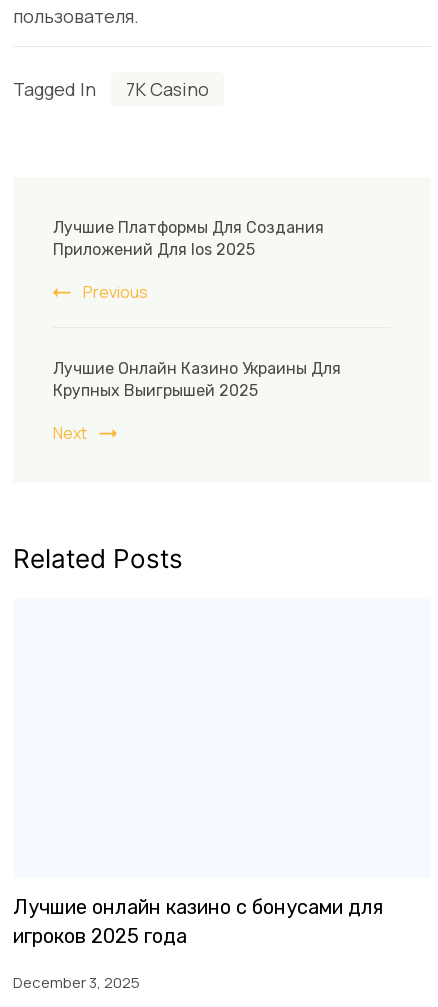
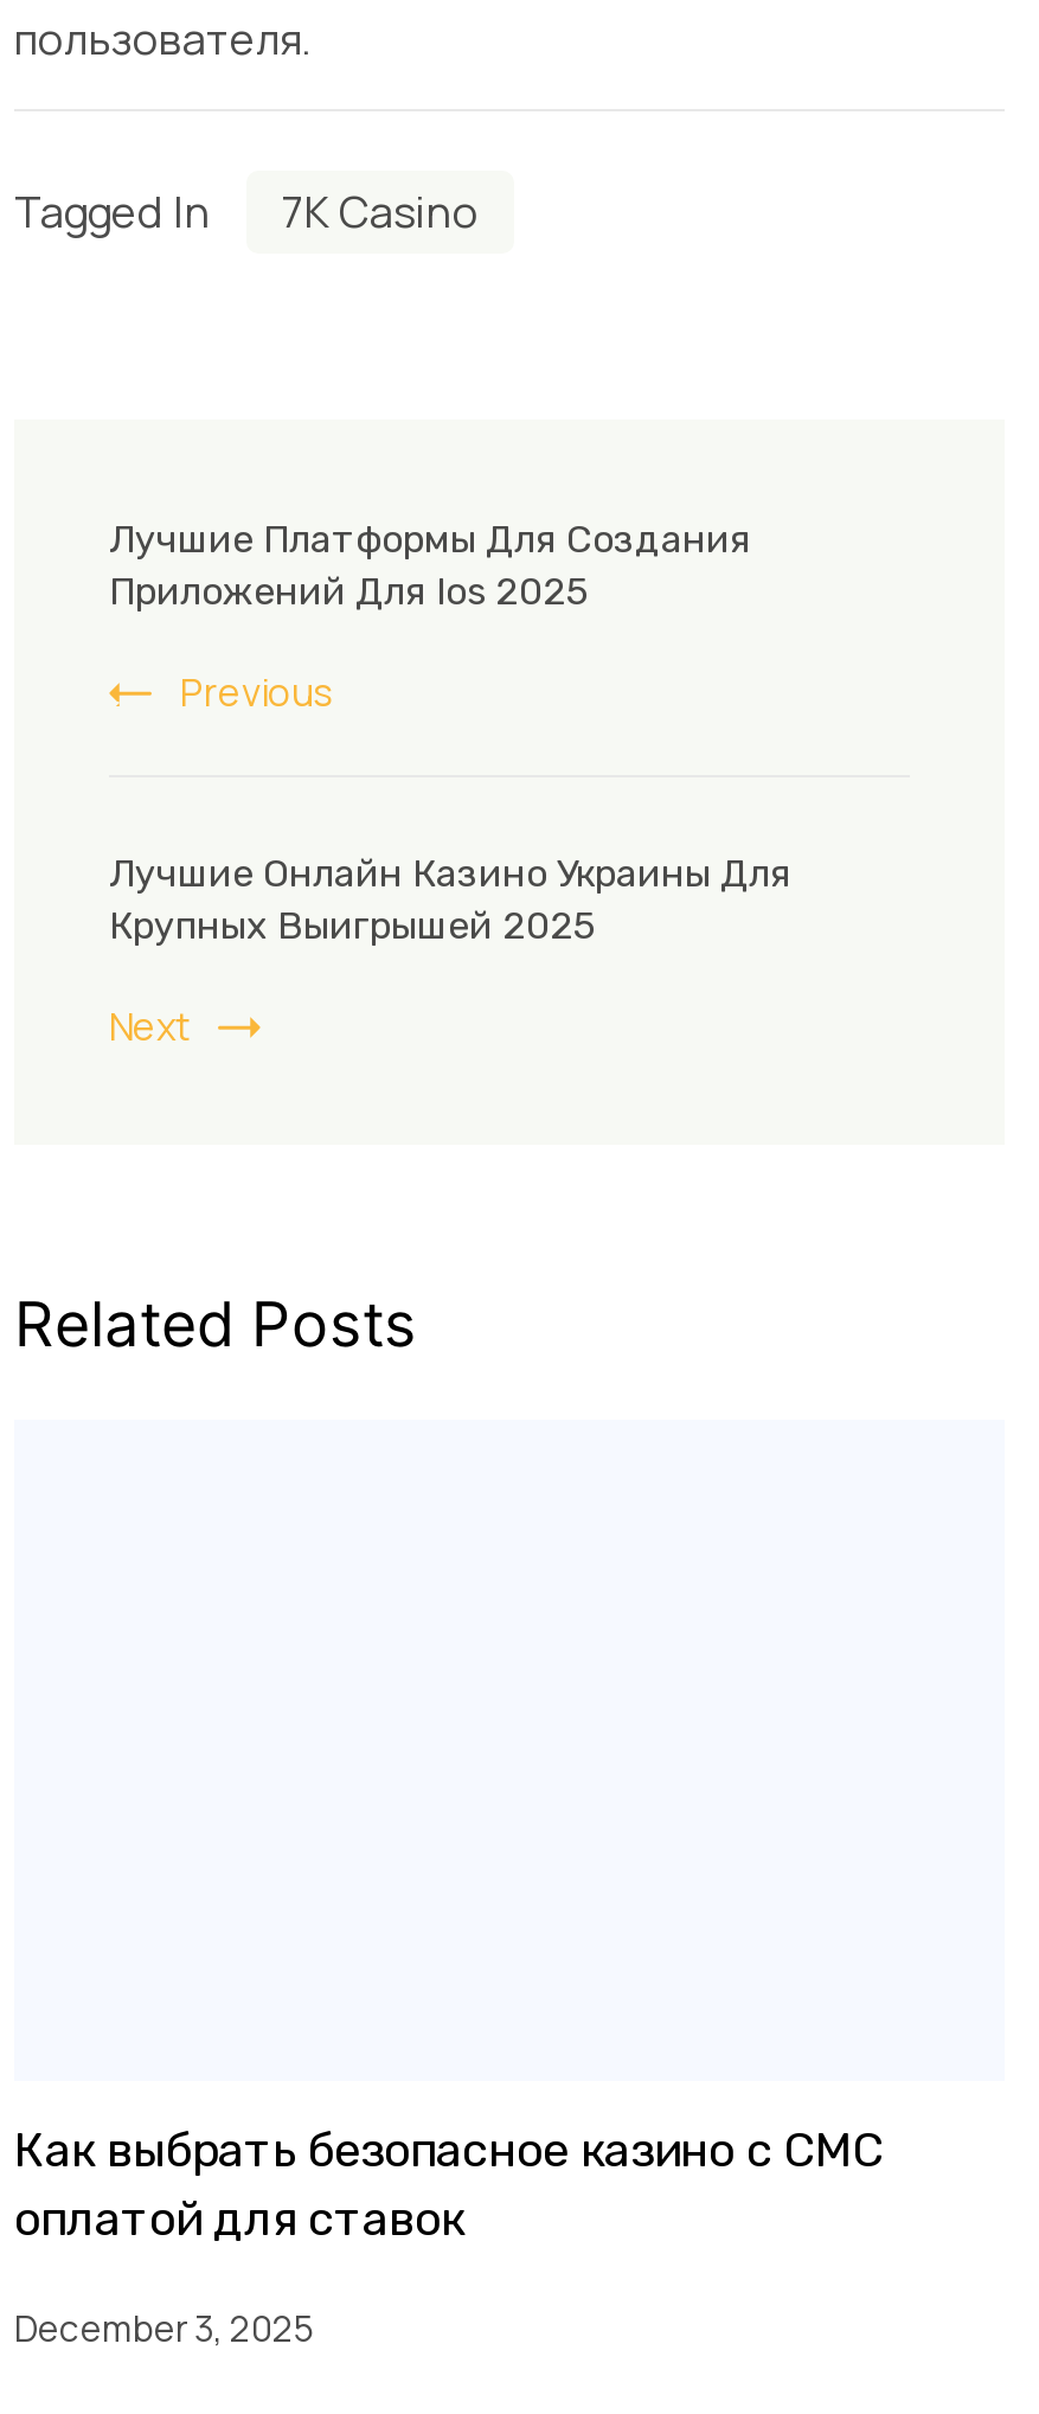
[13,895,383,948] Лучшие онлайн казино с бонусами для | игроков 2025 года -> [14,2121,884,2247] Как выбрать безопасное казино с СМС | оплатой для ставок

